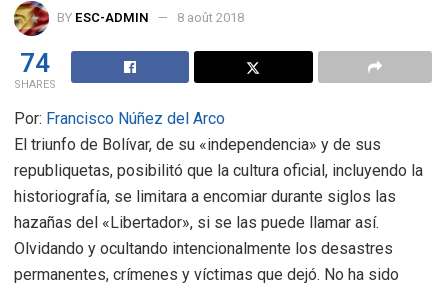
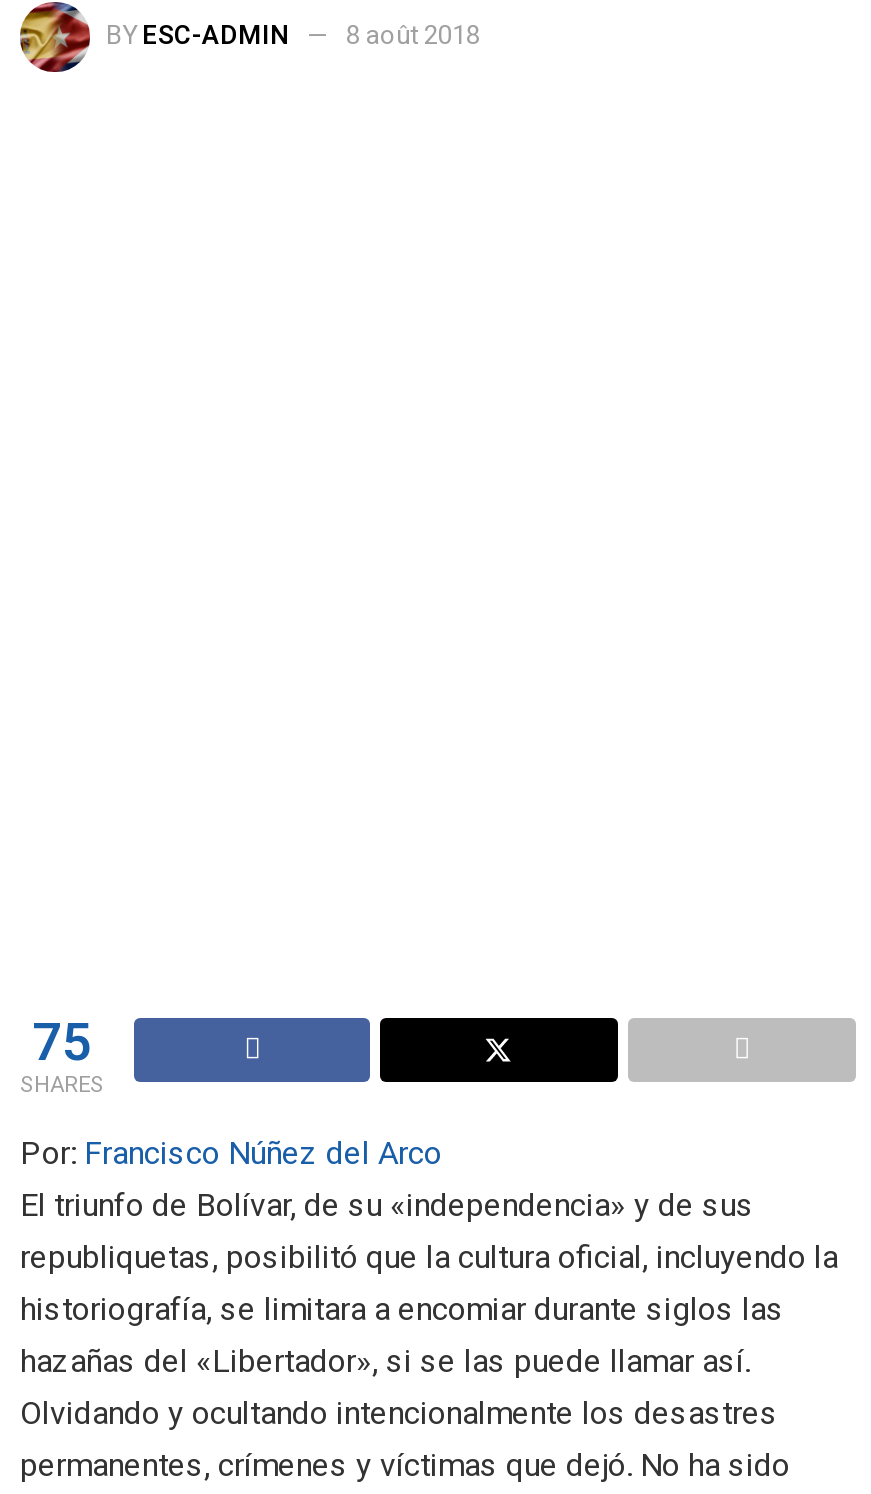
[20,45,50,83] 74 -> [32,1006,92,1082] 75

